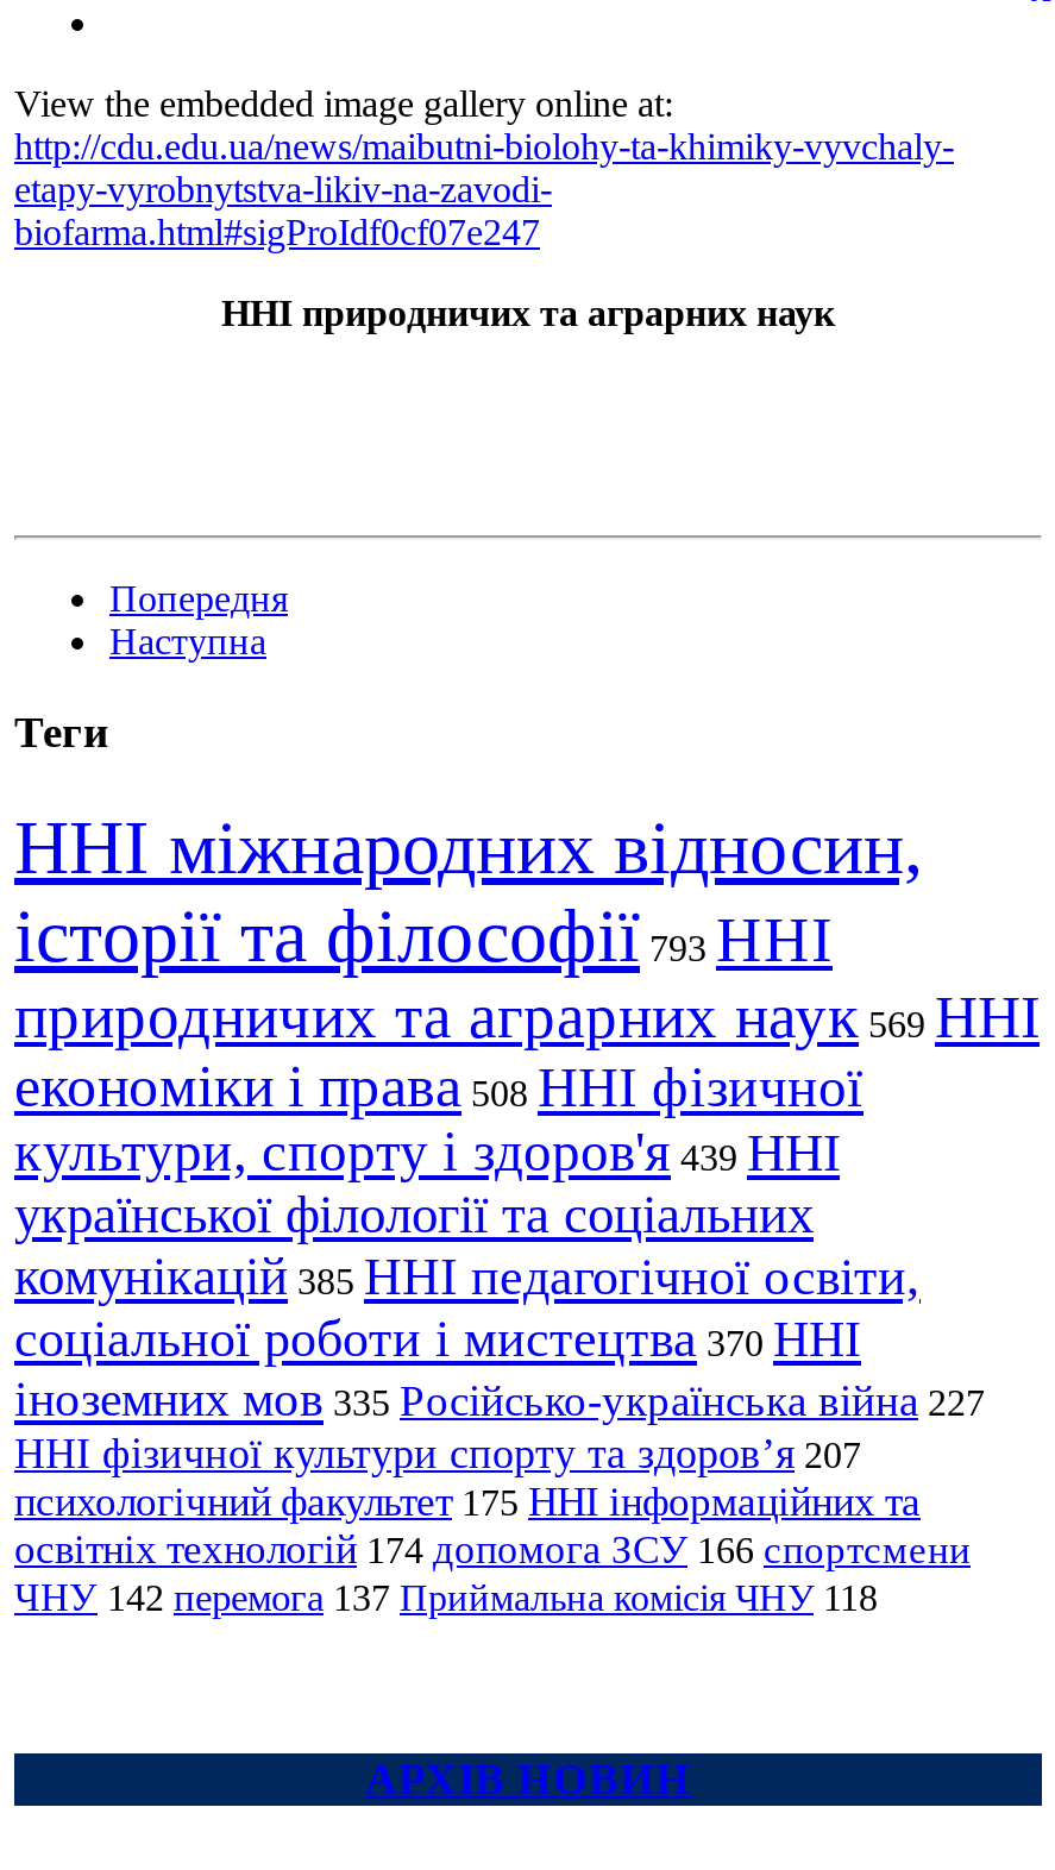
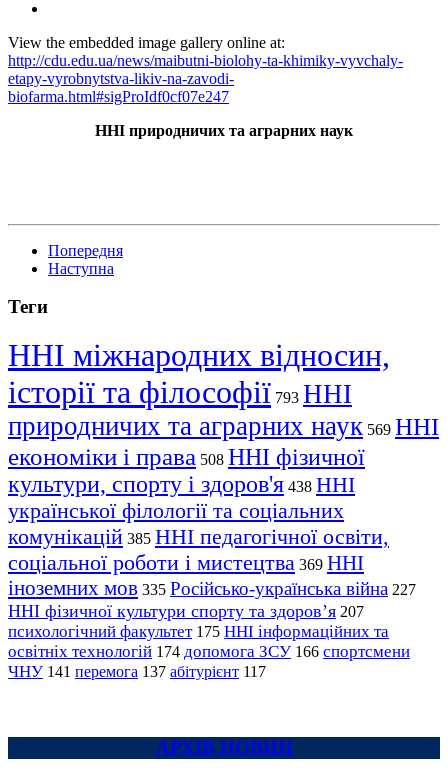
[14,1121,840,1182] культури, спорту і здоров'я 439 ННІ -> [8,471,355,497] культури, спорту і здоров'я 438 ННІ
[14,1309,861,1368] соціальної роботи і мистецтва 370 ННІ -> [8,550,364,575] соціальної роботи і мистецтва 369 ННІ
[14,1575,878,1620] ЧНУ 142 перемога 137 Приймальна комісія ЧНУ 118 -> [8,662,266,681] ЧНУ 141 перемога 137 абітурієнт 117

